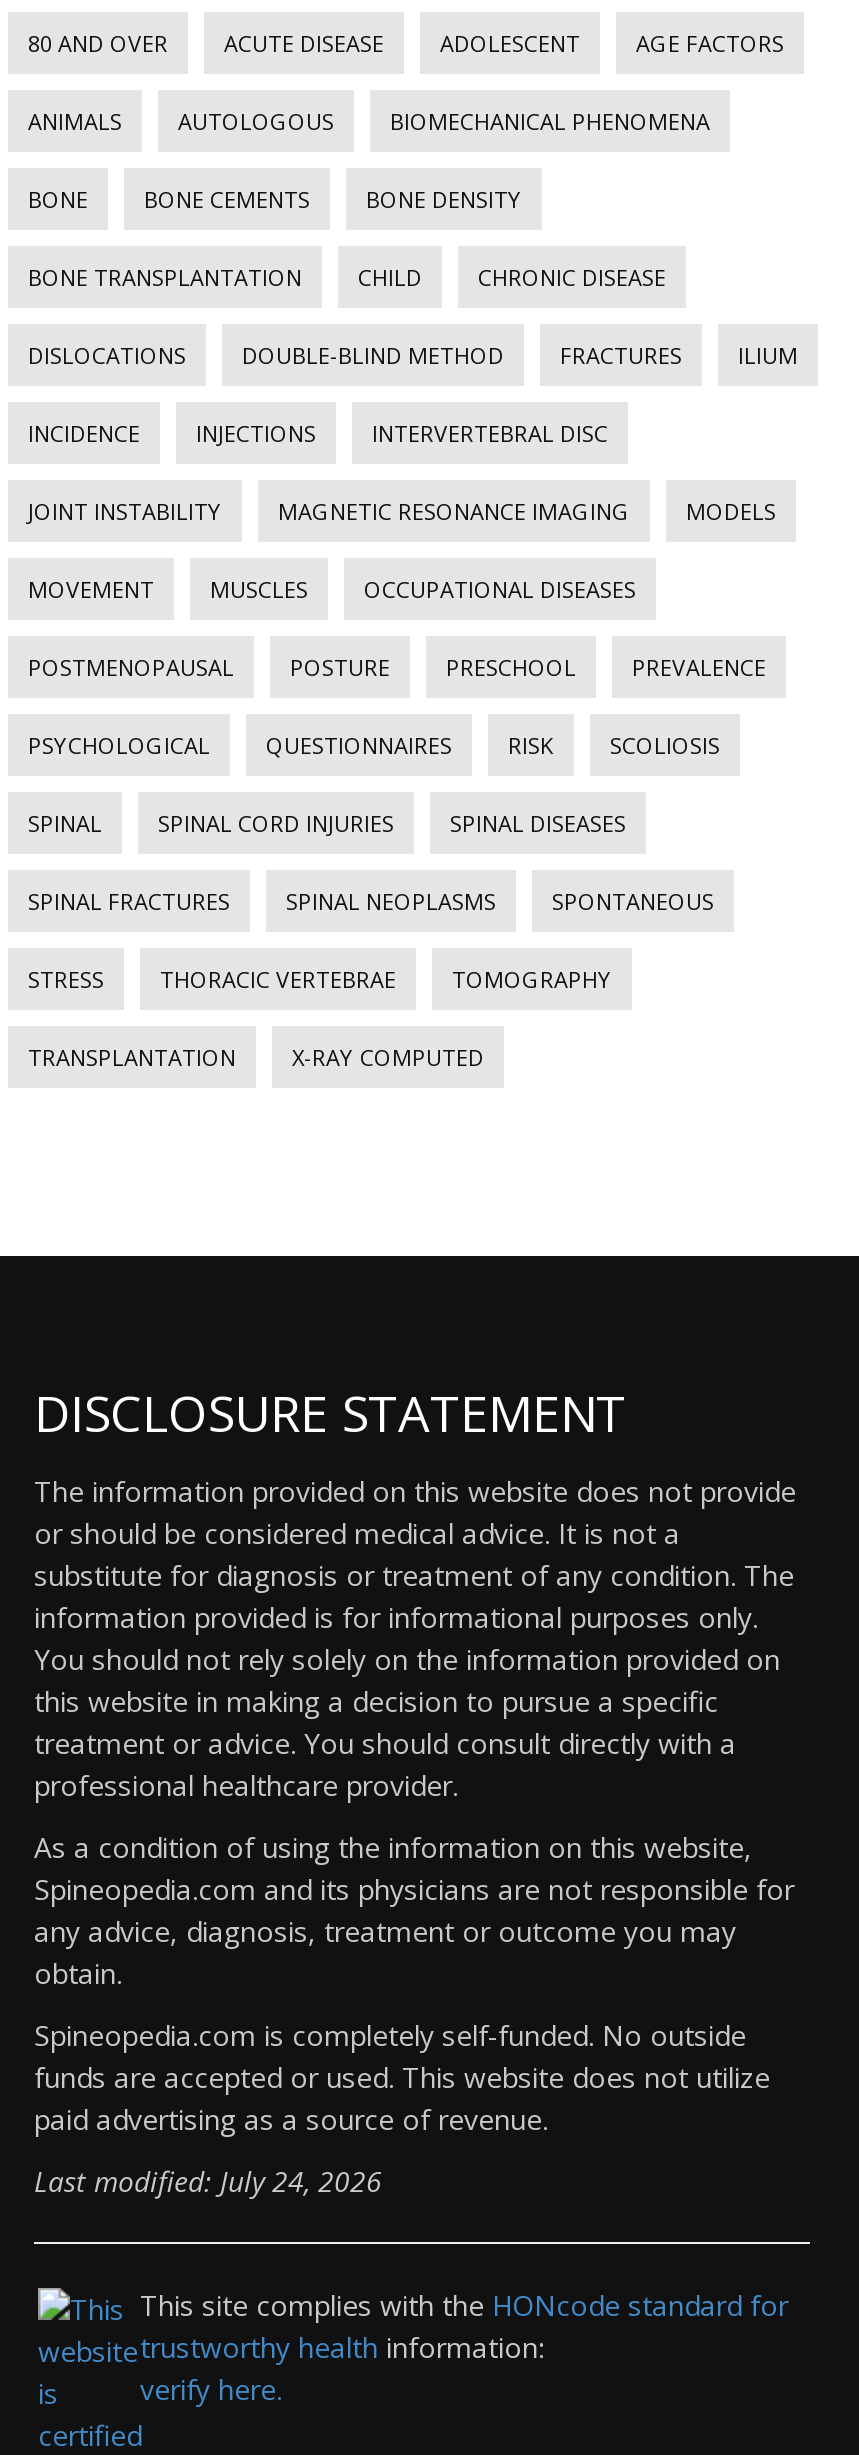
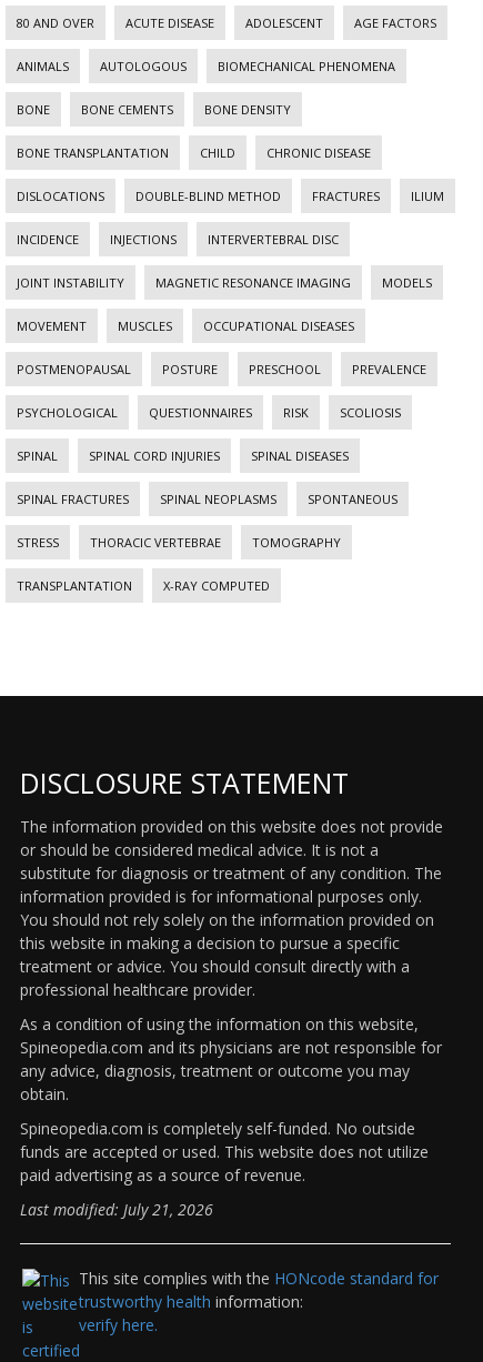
[34,2162,382,2200] Last modified: July 24, 2026 -> [20,1199,213,1220] Last modified: July 21, 2026

